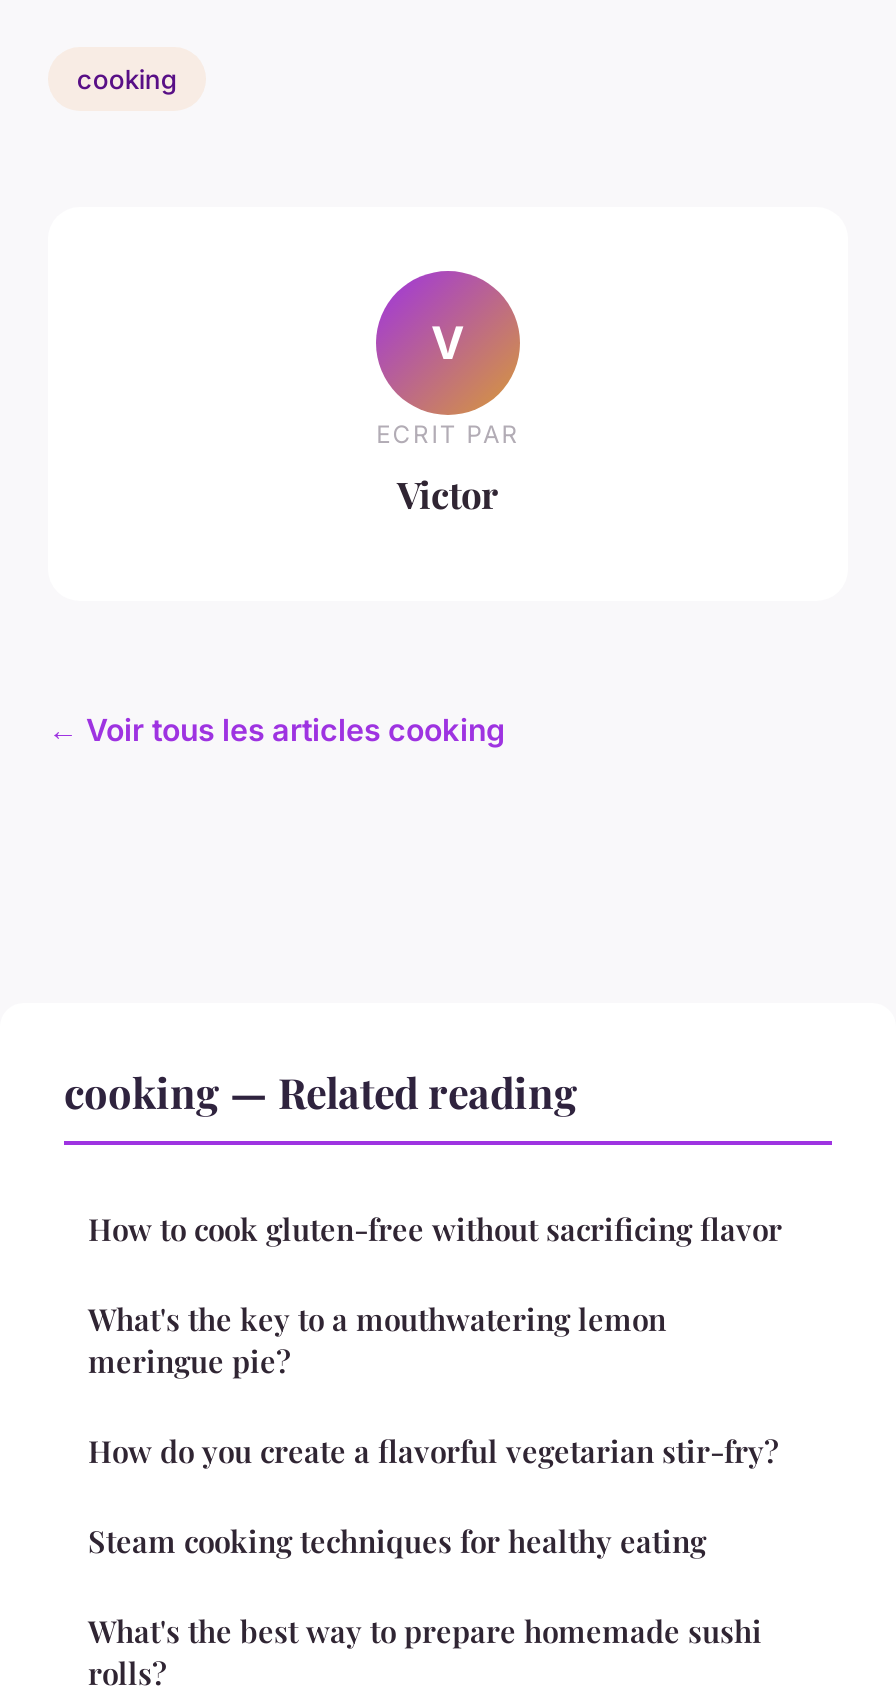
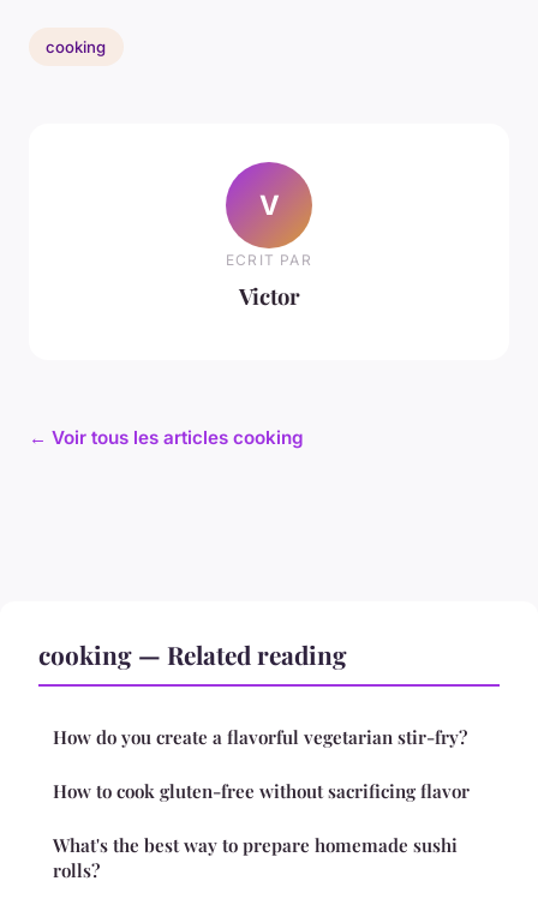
moved [88,1209,782,1249] -> [53,779,470,803]: How to cook gluten-free without sacrificing flavor
[88,1299,666,1381] What's the key to a mouthwatering lemon | meringue pie? -> none
[88,1521,706,1561] Steam cooking techniques for healthy eating -> none

